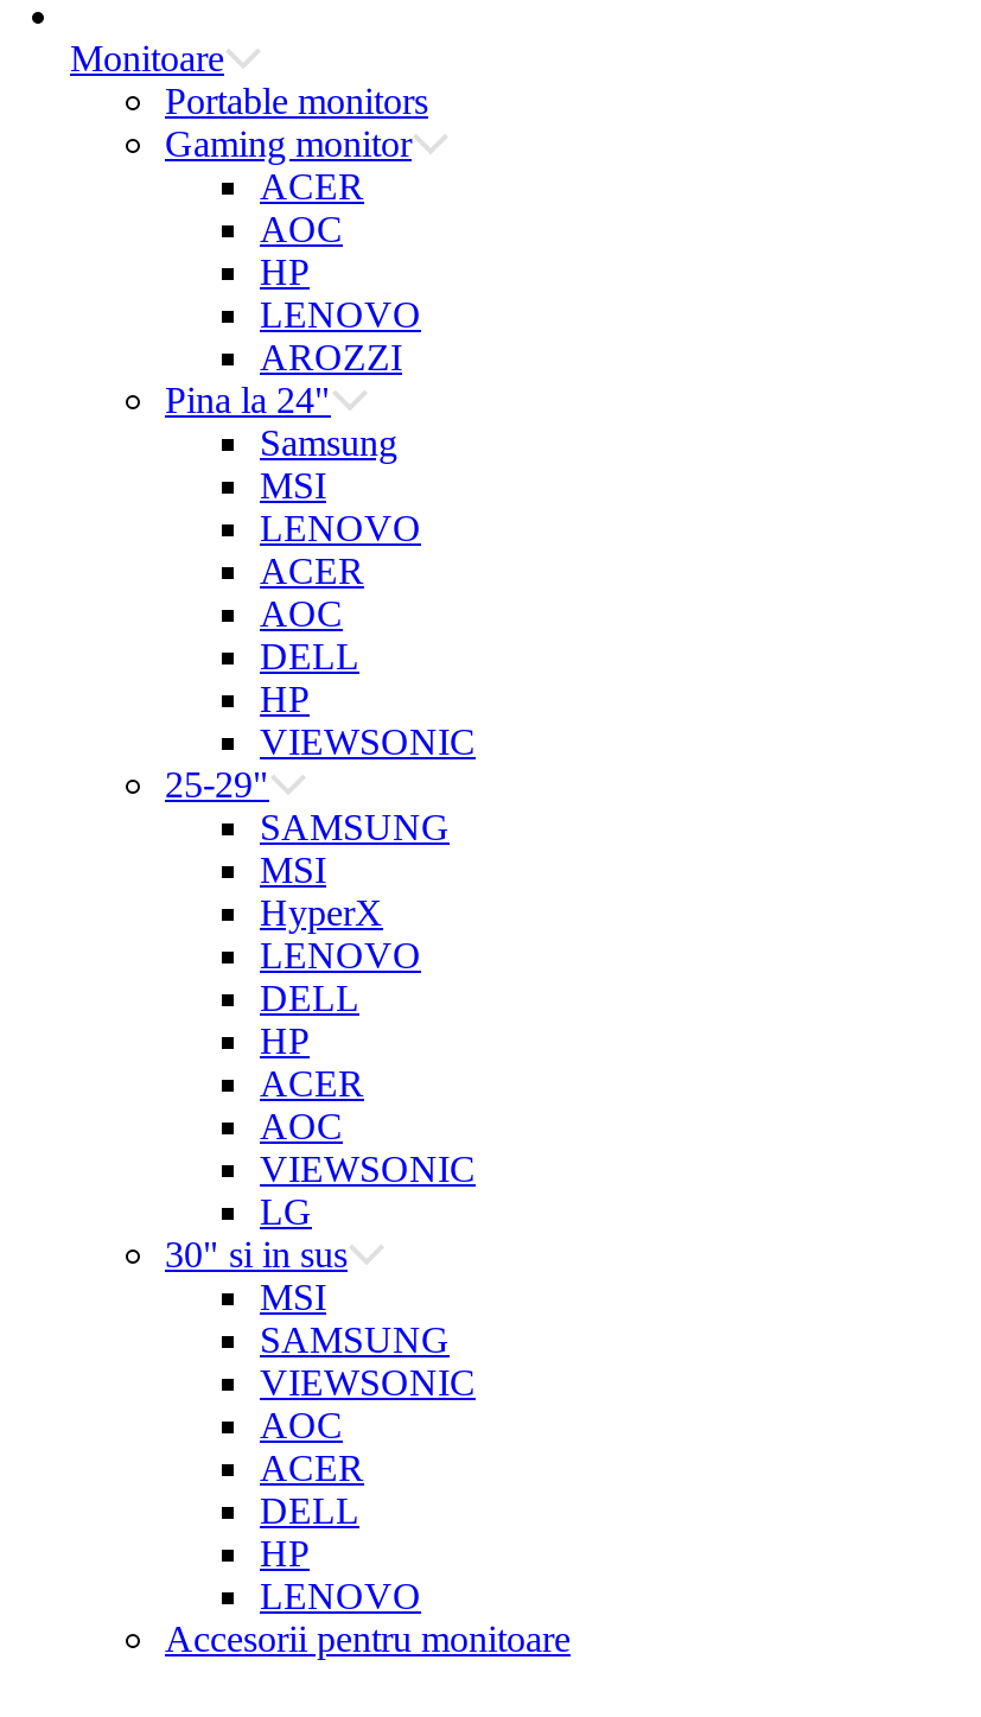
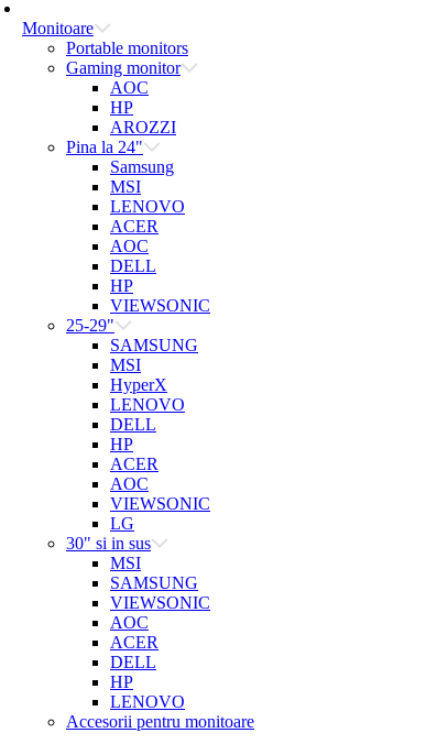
[260,166,364,206] ACER -> none
[260,294,421,335] LENOVO -> none

